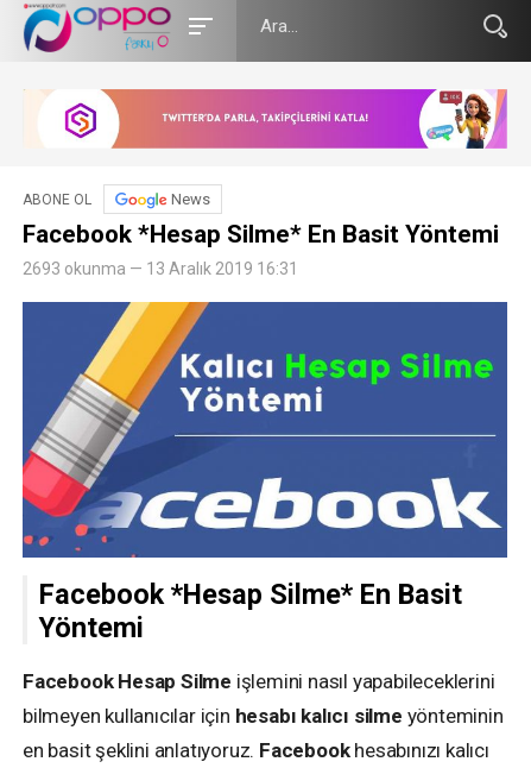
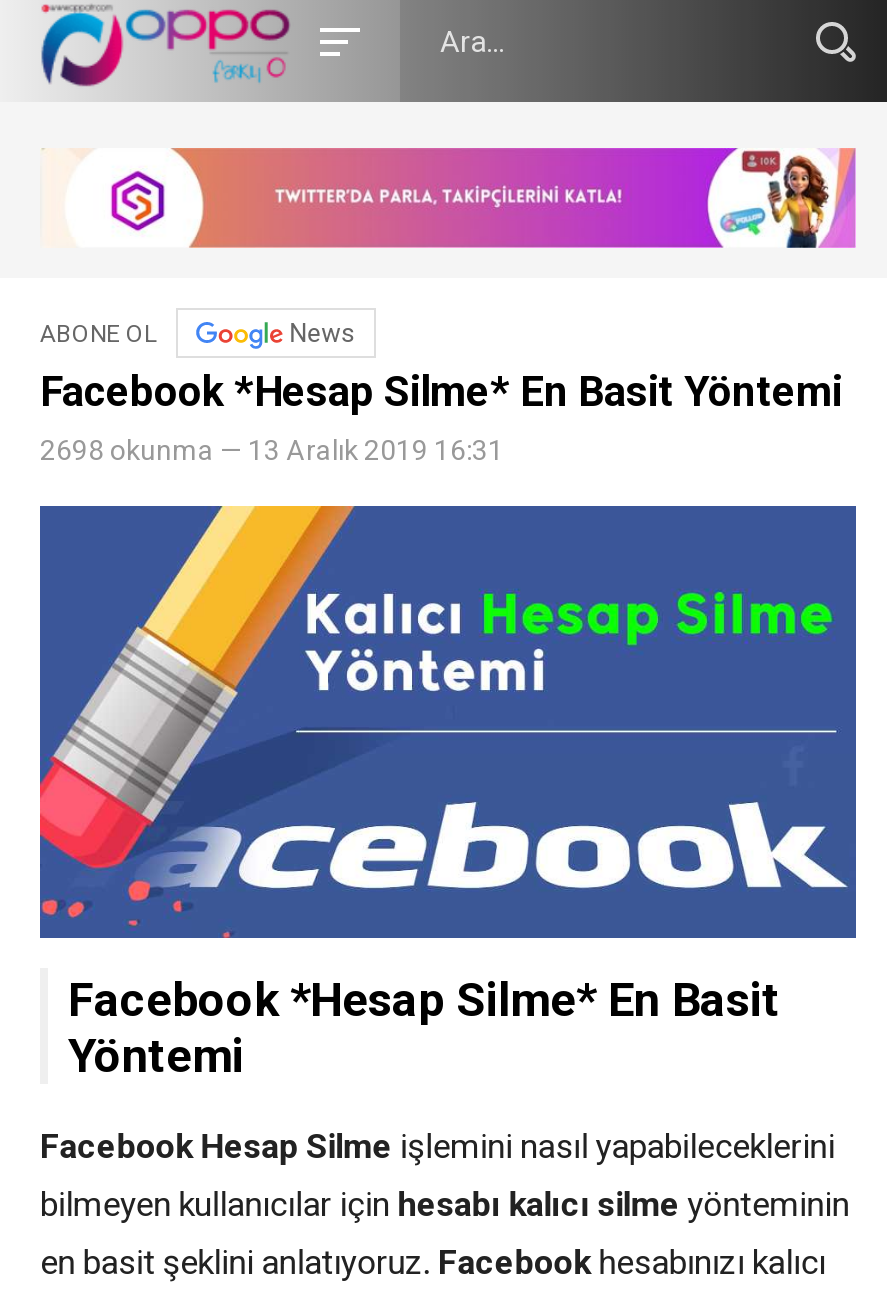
[23,260,298,279] 2693 okunma — 13 Aralık 2019 16:31 -> [40,435,504,467] 2698 okunma — 13 Aralık 2019 16:31

